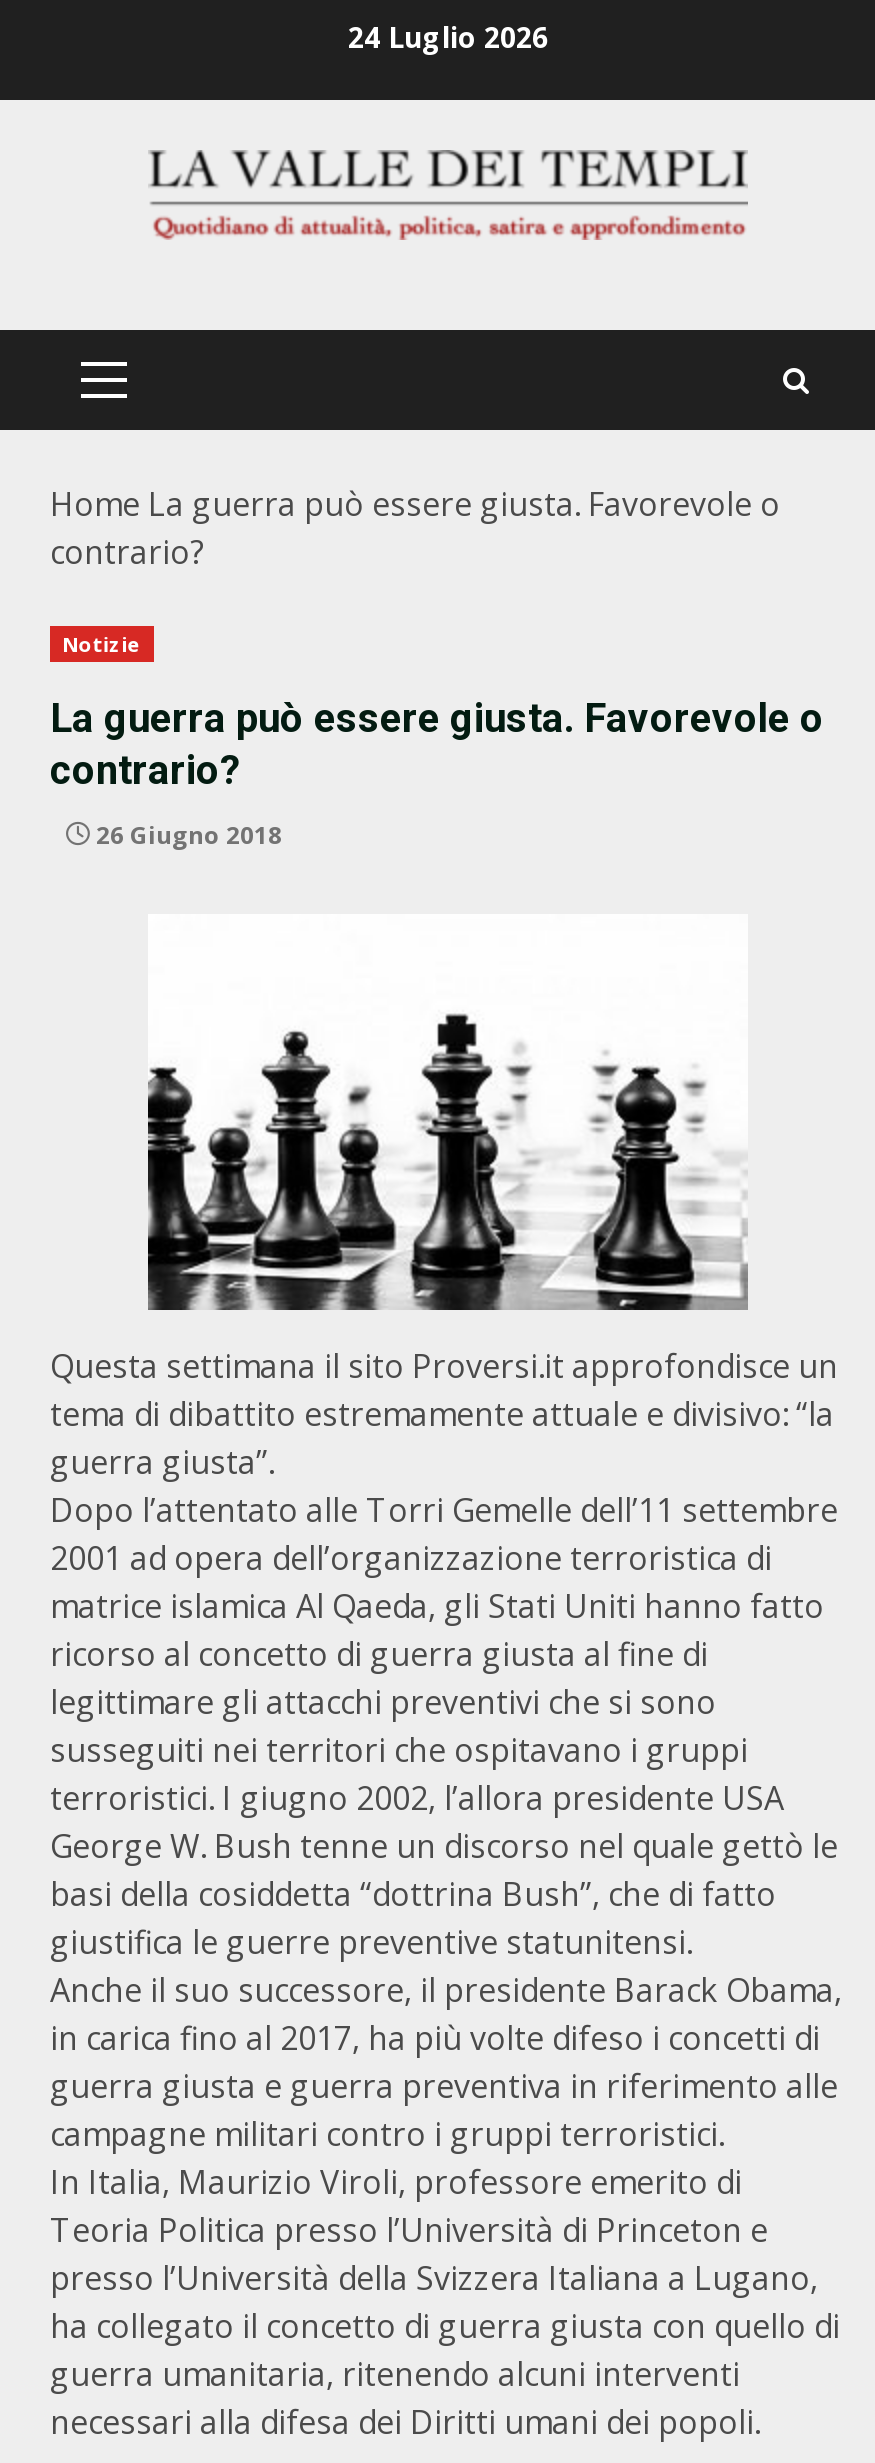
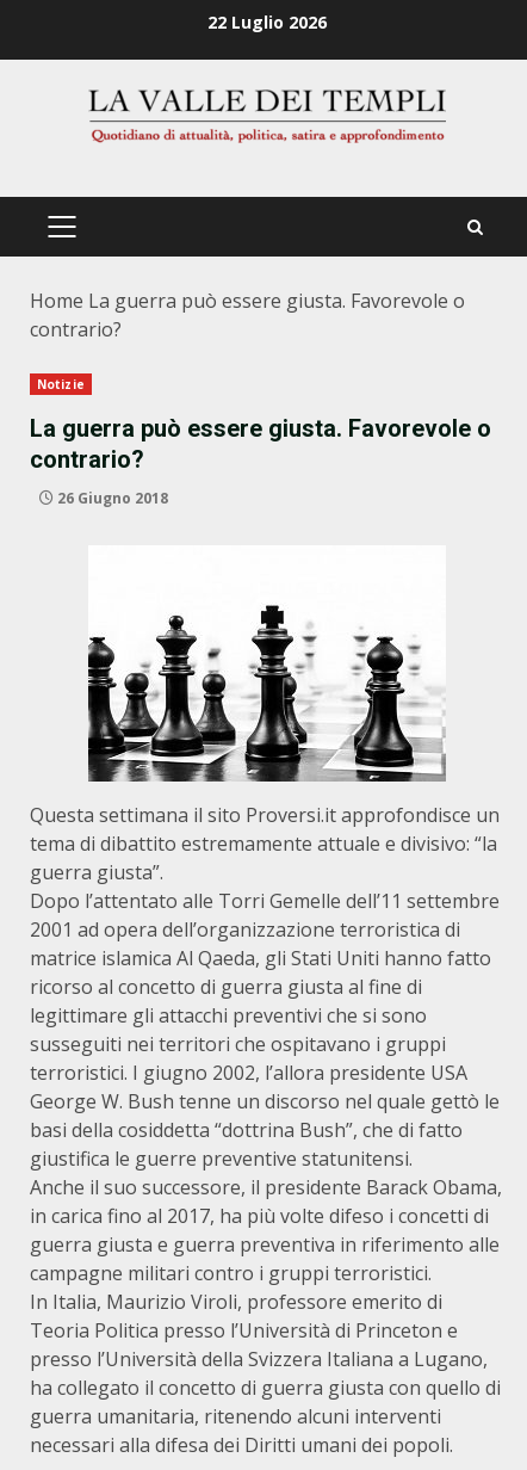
[348,17,548,55] 24 Luglio 2026 -> [207,10,327,33] 22 Luglio 2026

